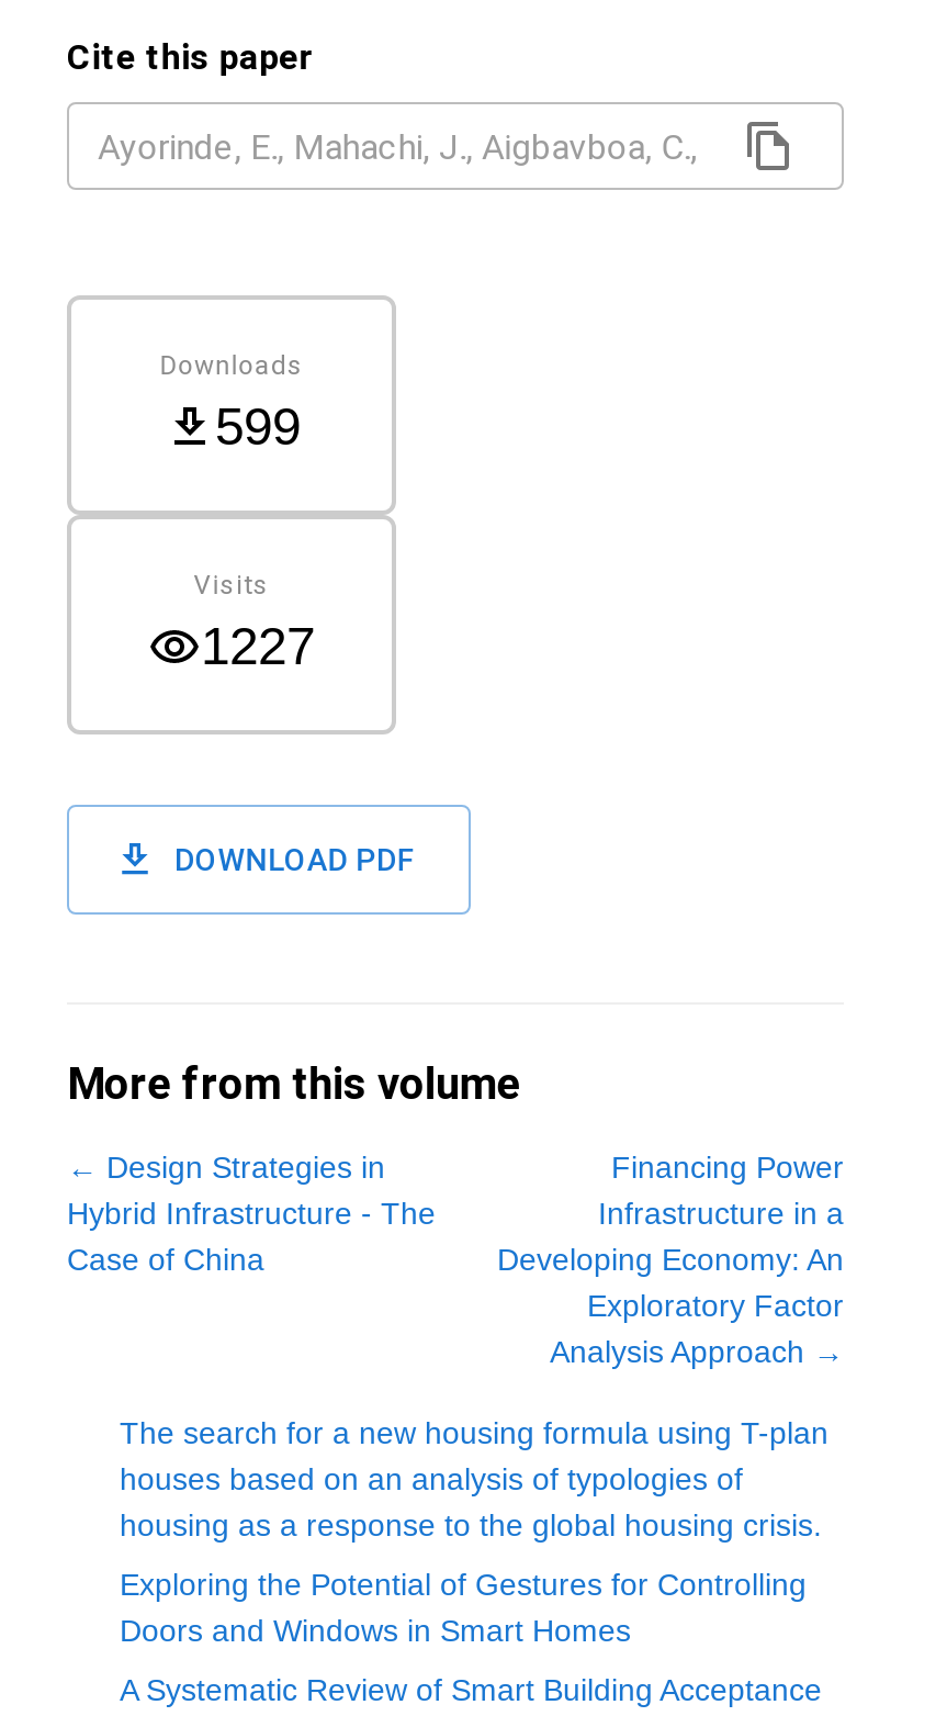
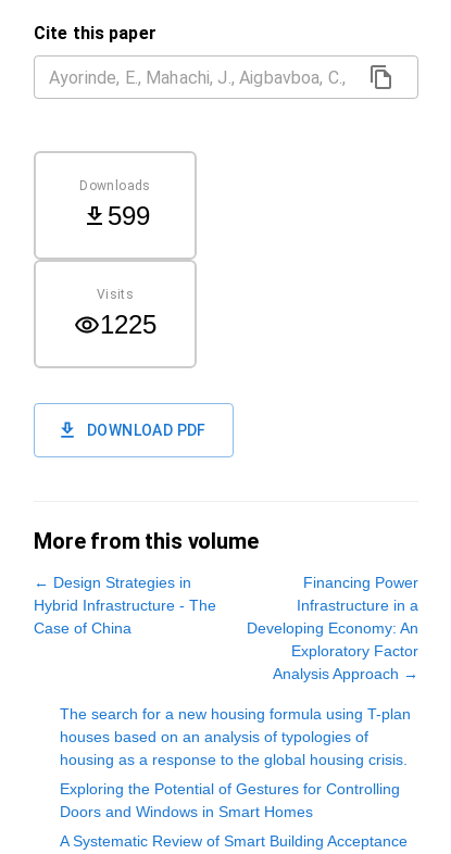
[201,615,315,674] 1227 -> [100,309,156,338] 1225

